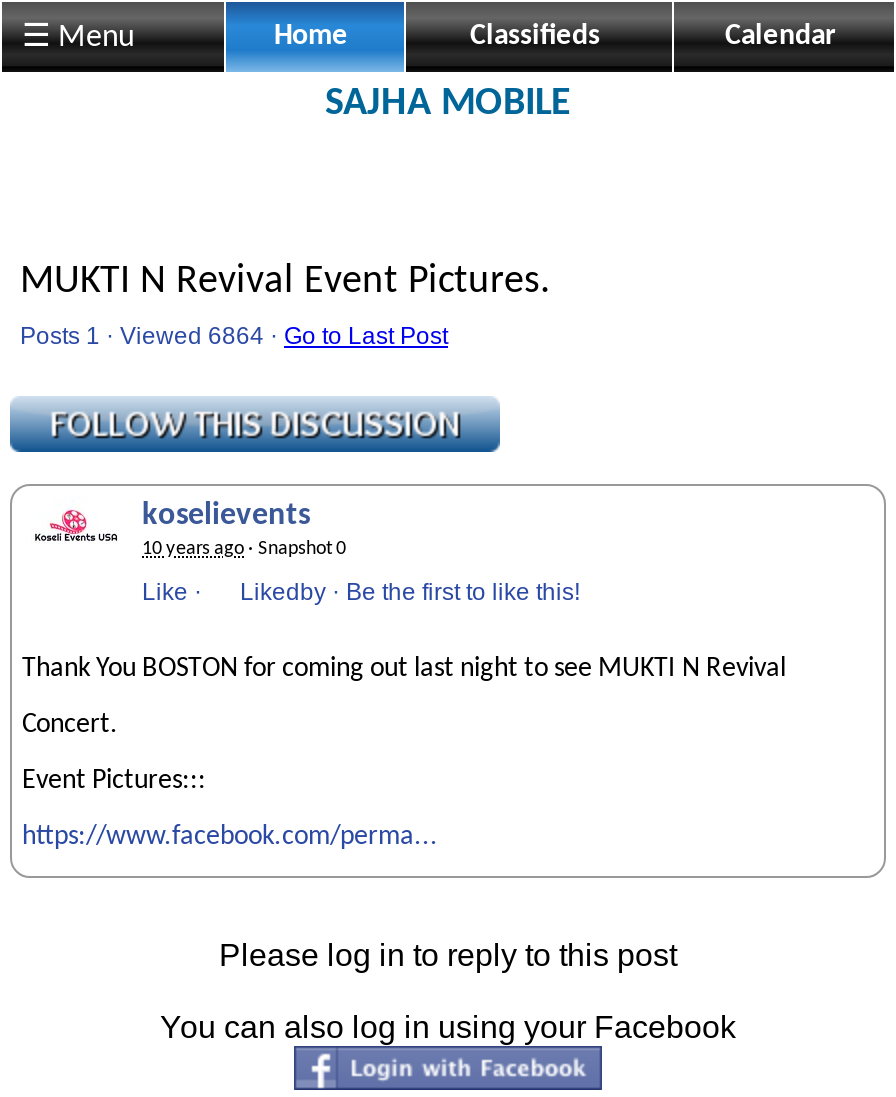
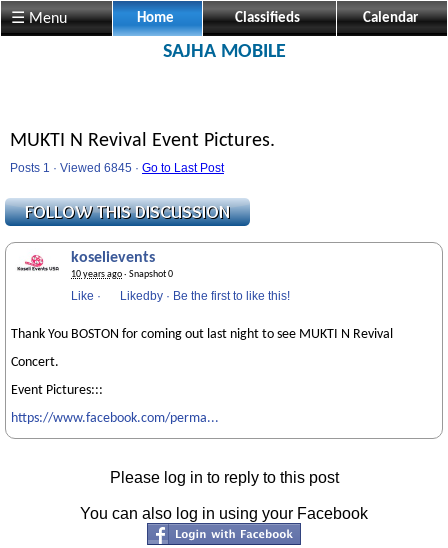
[20,322,448,350] Posts 1 · Viewed 6864 · Go to Last Post -> [10,161,224,175] Posts 1 · Viewed 6845 · Go to Last Post

